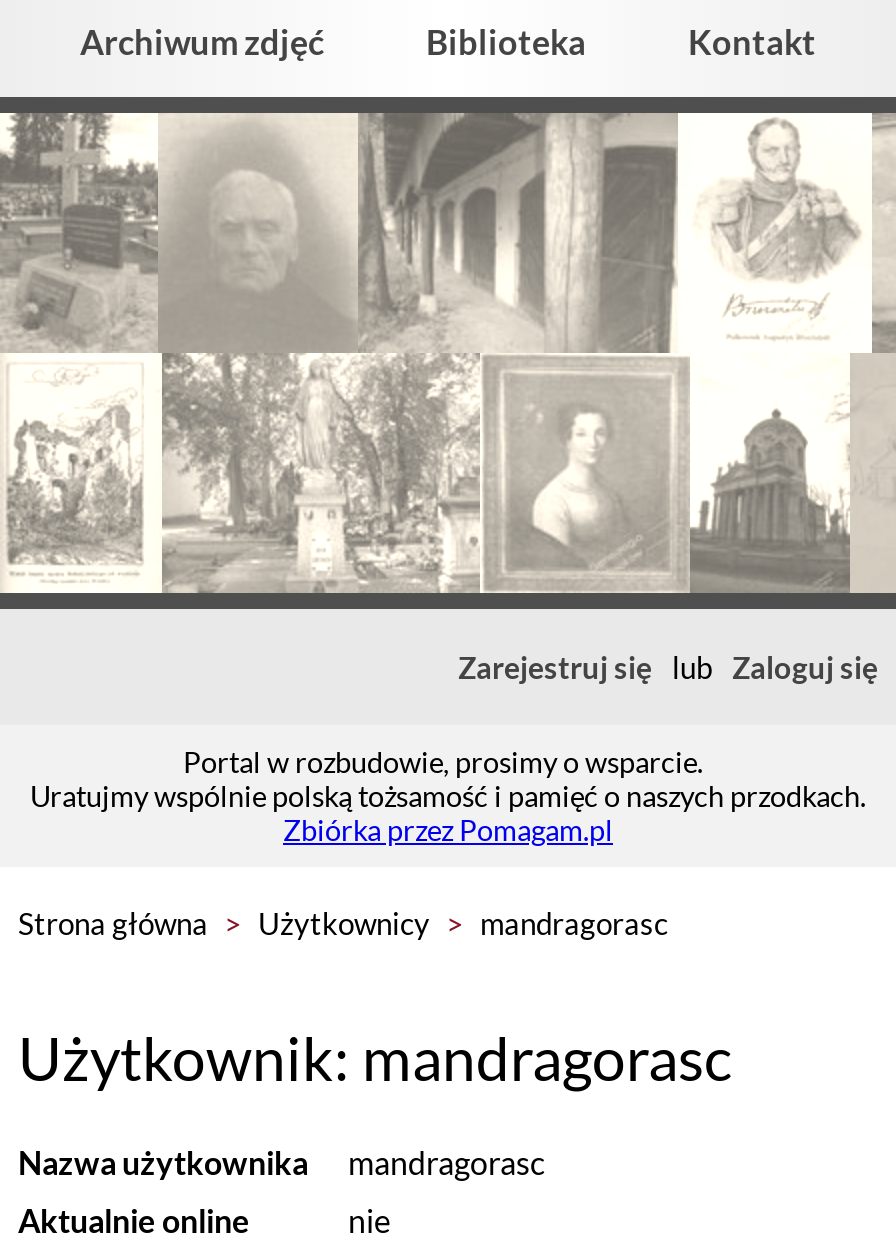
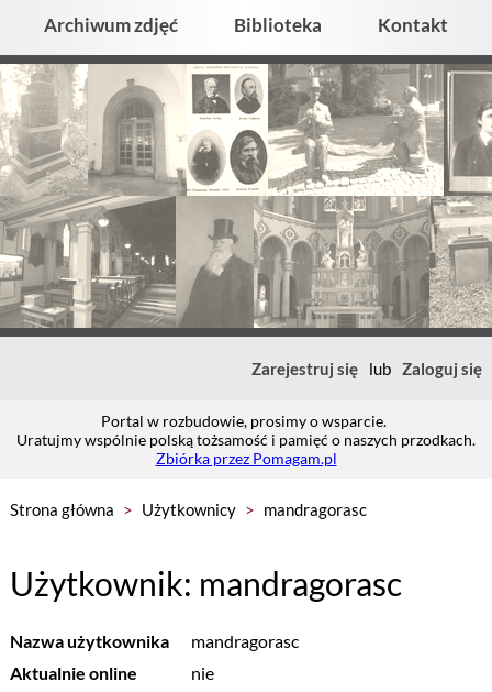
[6,111,890,595] [image] -> [3,63,489,329] [image]

